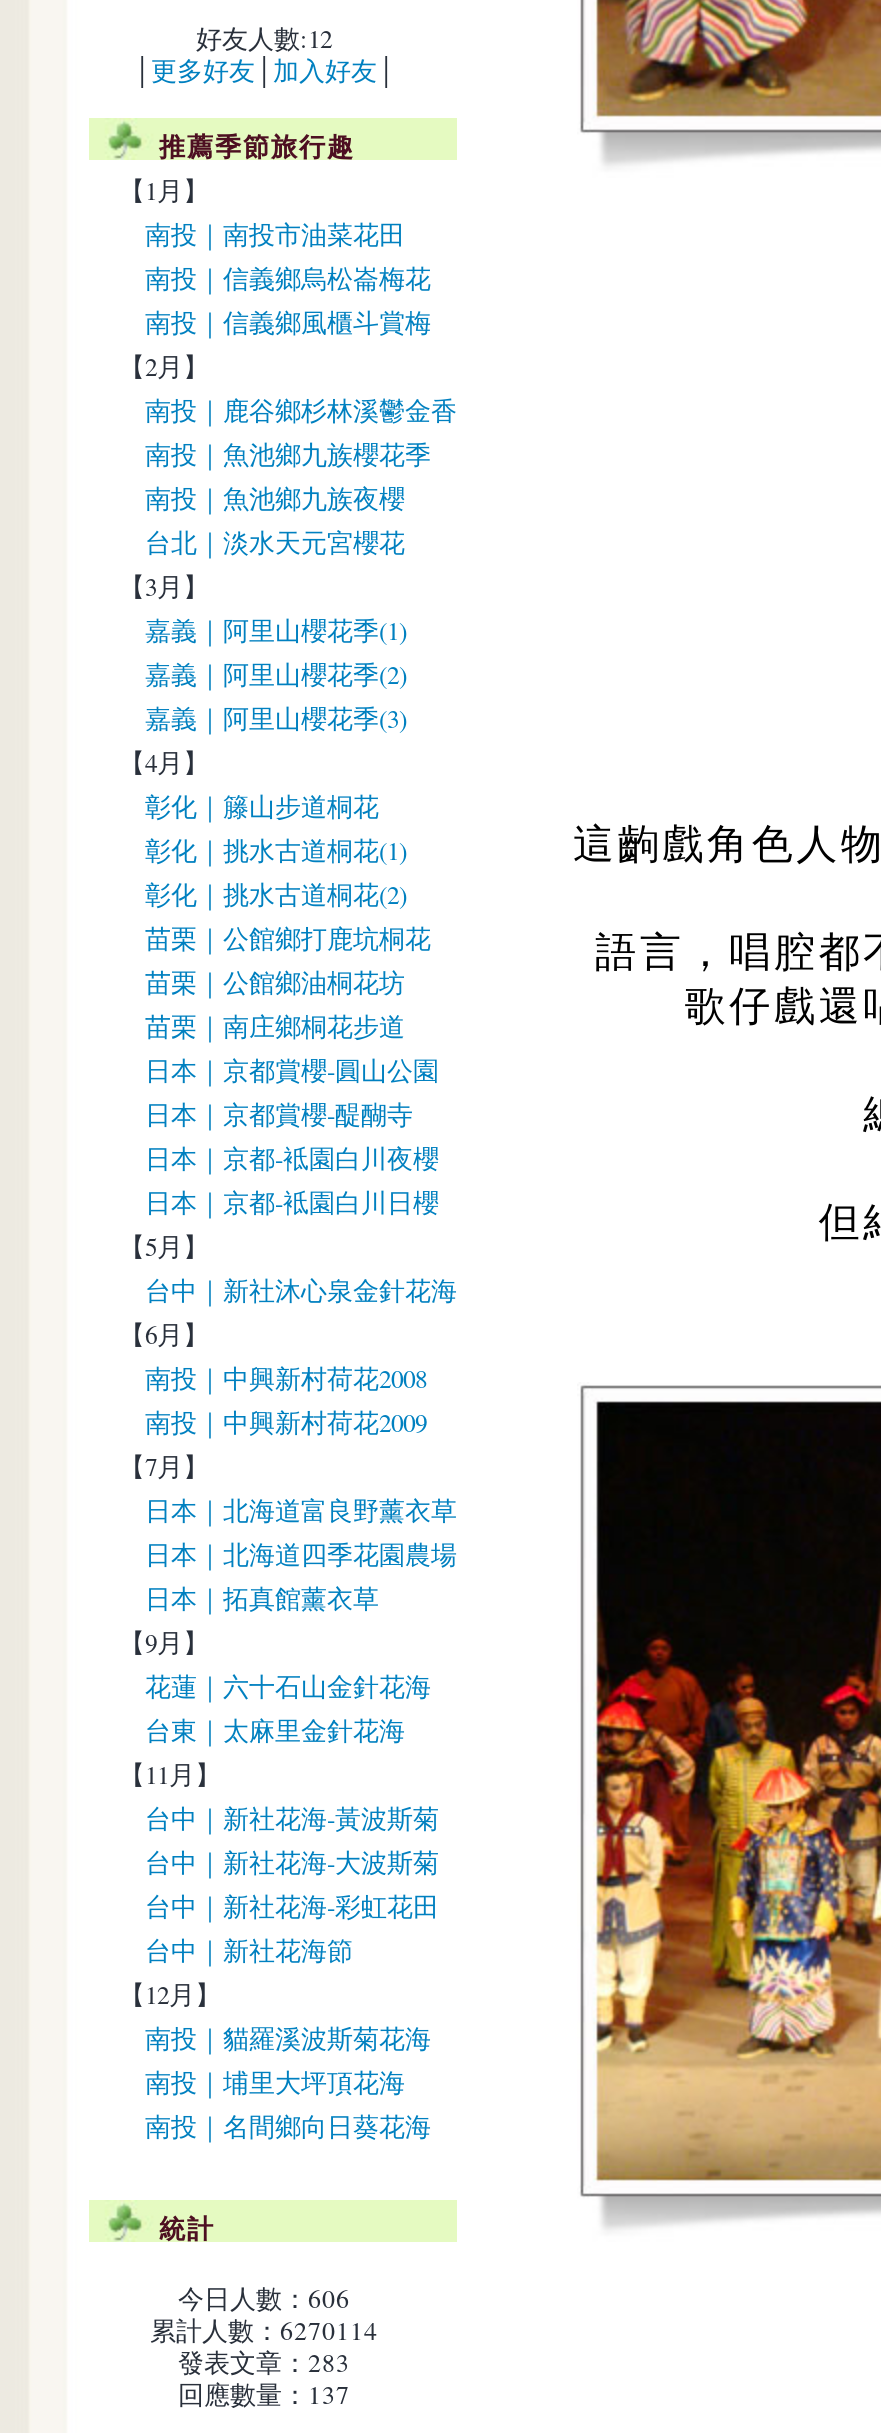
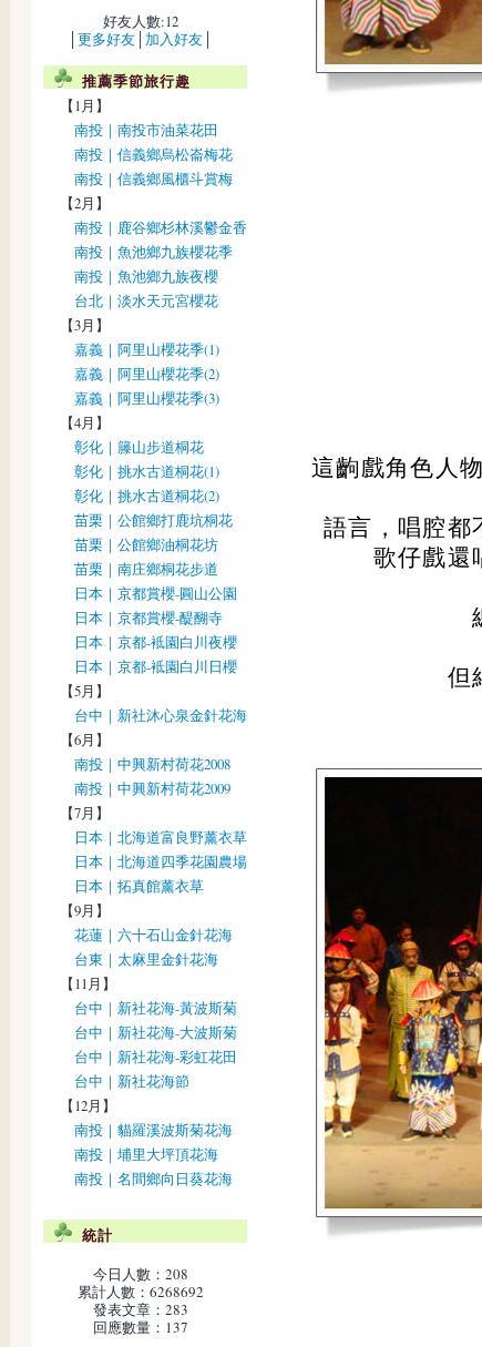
[178,2280,350,2316] 今日人數：606 -> [93,1264,188,1284] 今日人數：208
[150,2312,378,2348] 累計人數：6270114 -> [77,1282,203,1302] 累計人數：6268692

